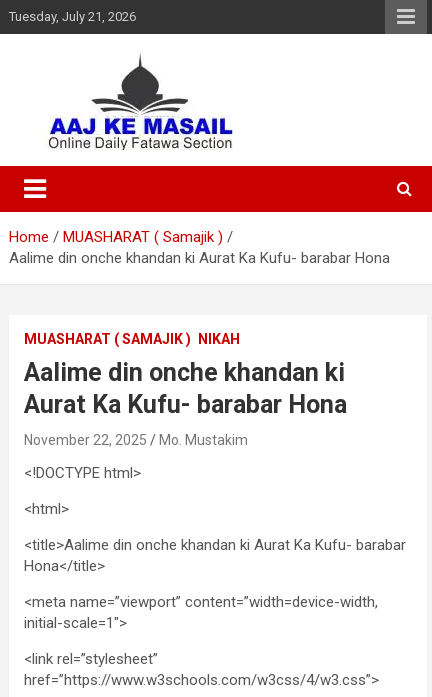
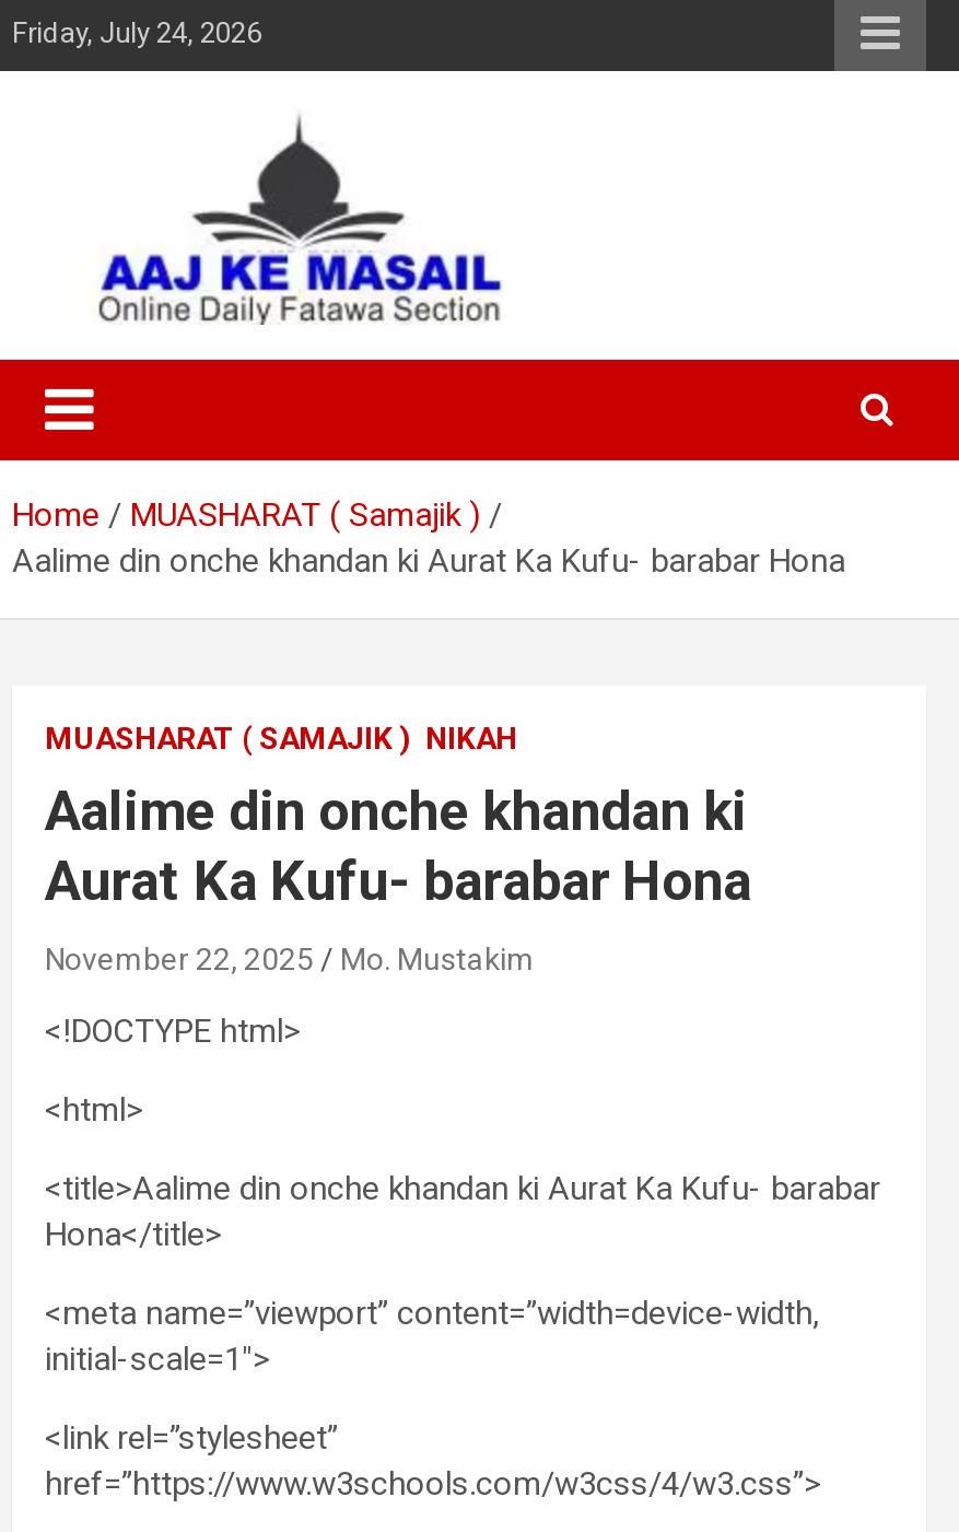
[9,9,136,24] Tuesday, July 21, 2026 -> [12,16,261,49] Friday, July 24, 2026

